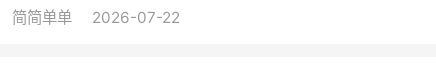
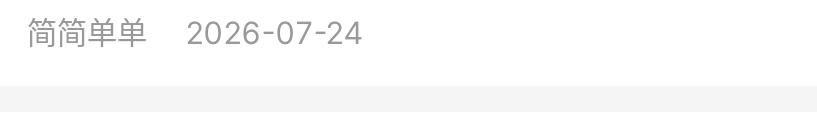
[12,8,180,27] 简简单单 2026-07-22 -> [27,13,363,51] 简简单单 2026-07-24

